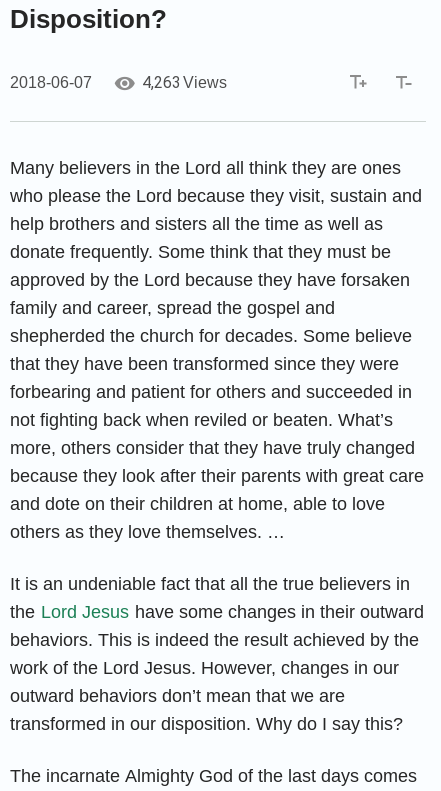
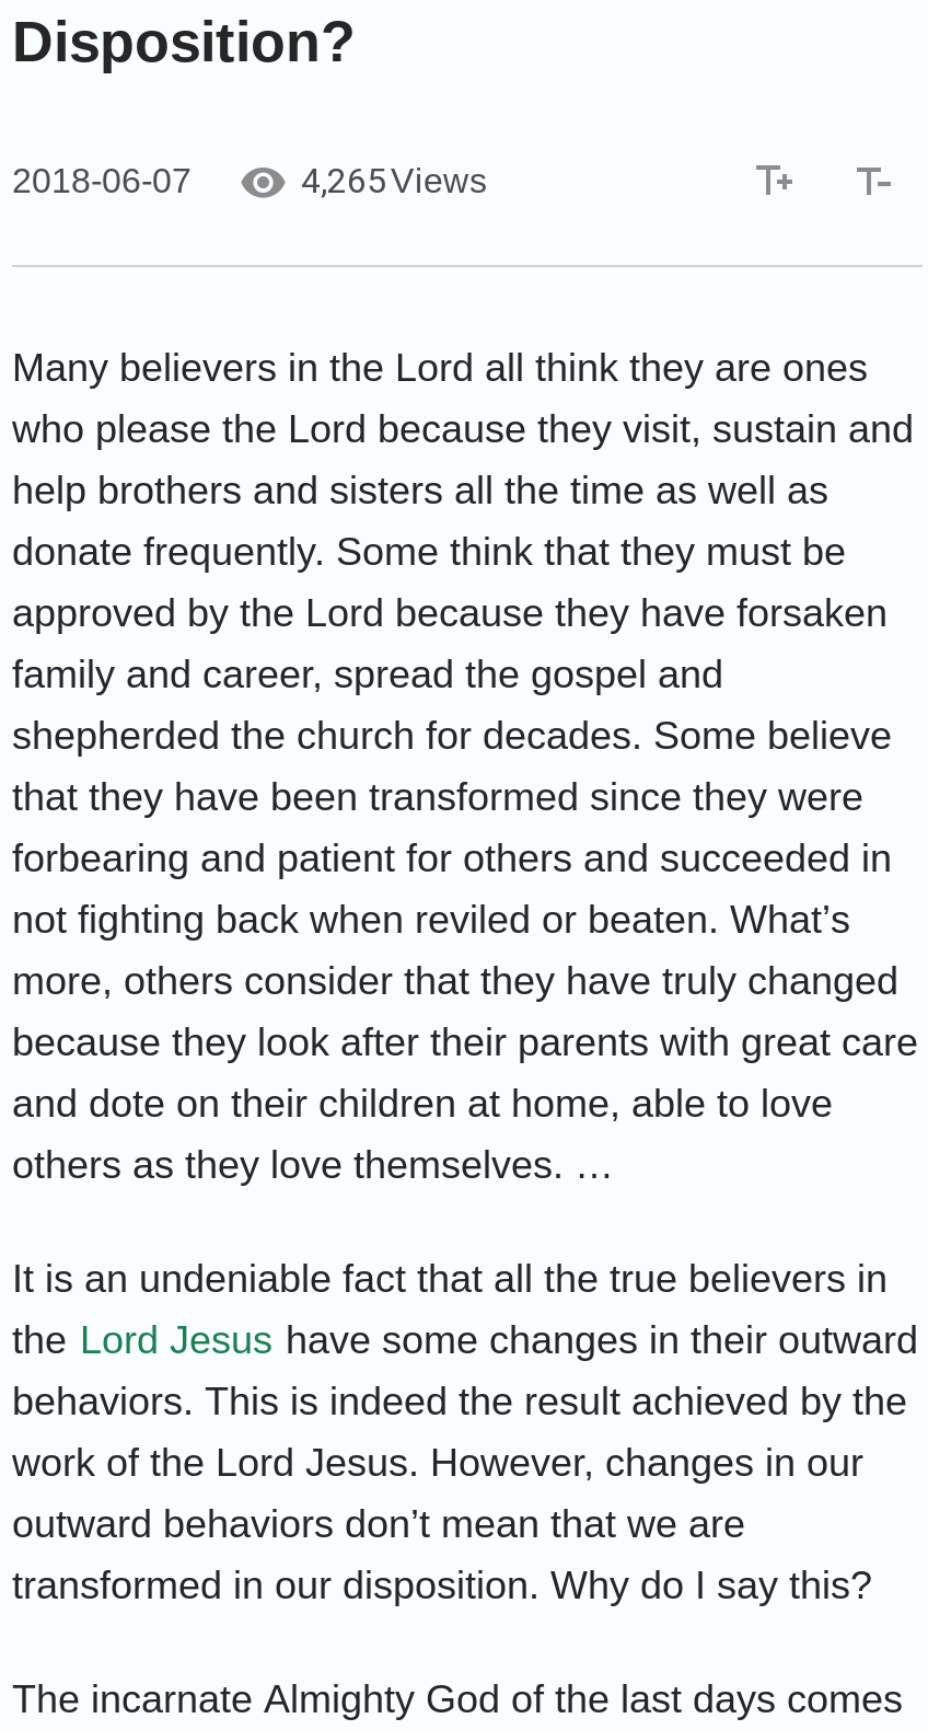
[142,73,227,92] 4,263 Views -> [301,159,487,201] 4,265 Views

